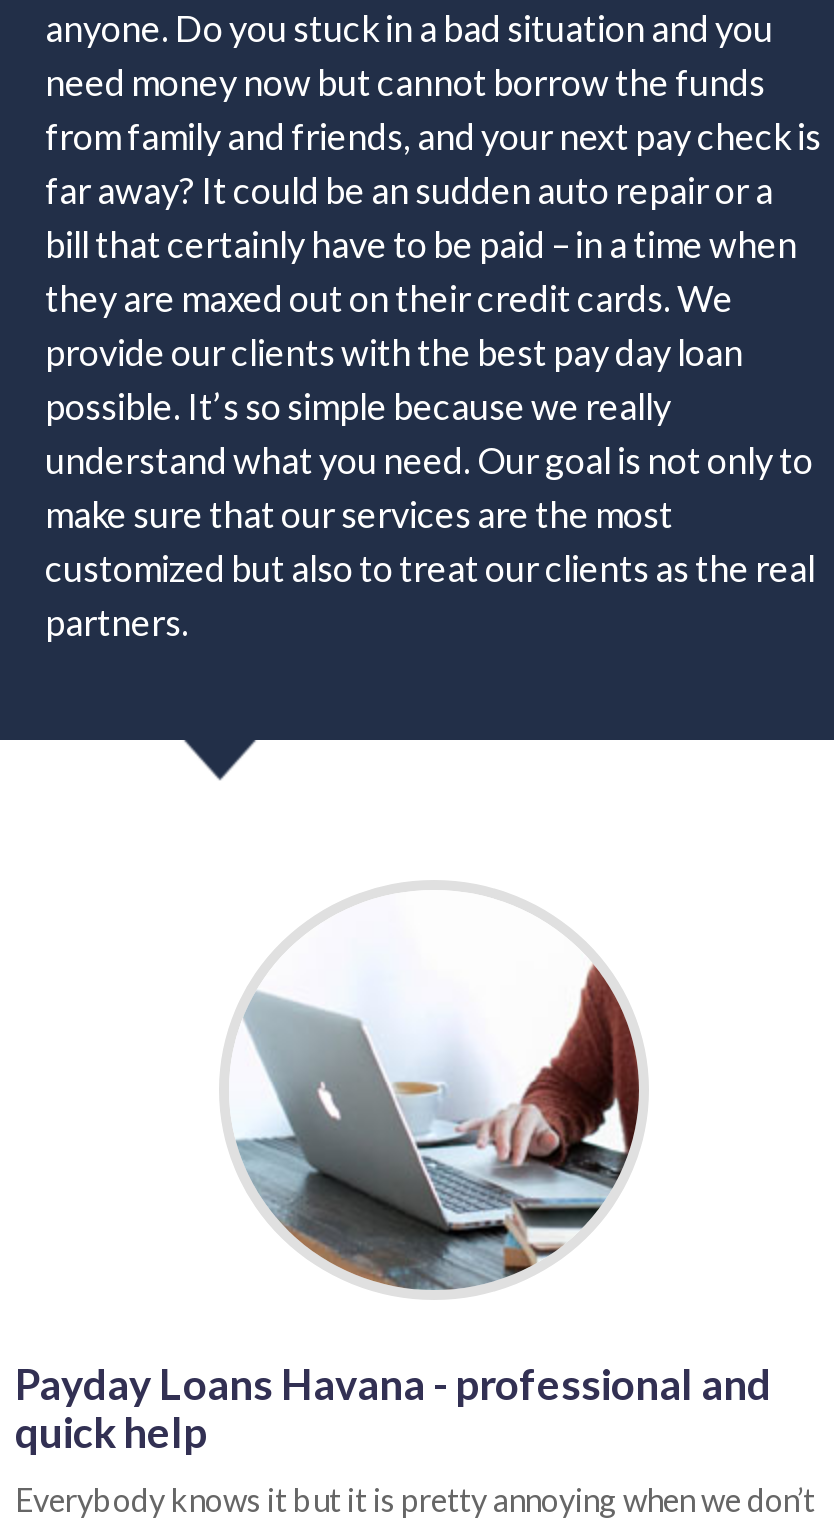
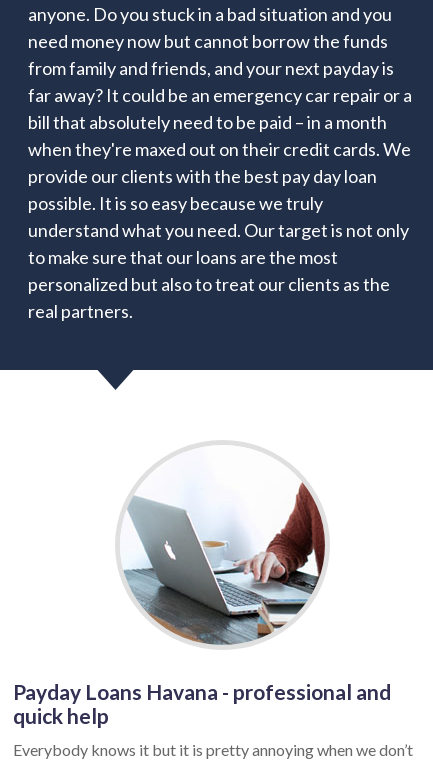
[45,114,821,320] from family and friends, and your next pay check is | far away? It could be an sudden auto repair or a | bill that certainly have to be paid – in a time when | they are maxed out on their credit cards. We -> [28,57,412,160] from family and friends, and your next payday is | far away? It could be an emergency car repair or a | bill that absolutely need to be paid – in a month | when they're maxed out on their credit cards. We
[45,384,815,644] possible. It’s so simple because we really | understand what you need. Our goal is not only to | make sure that our services are the most | customized but also to treat our clients as the real | partners. -> [28,192,409,322] possible. It is so easy because we truly | understand what you need. Our target is not only | to make sure that our loans are the most | personalized but also to treat our clients as the | real partners.

